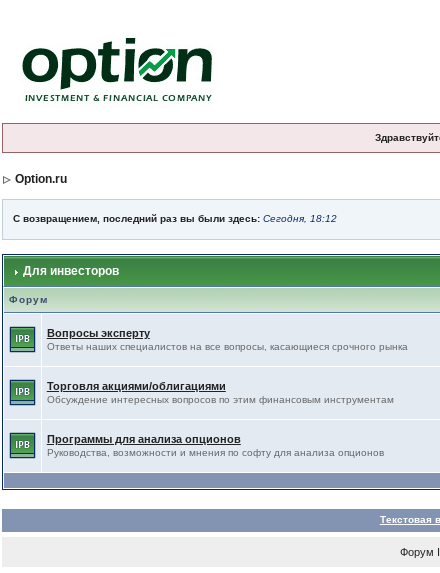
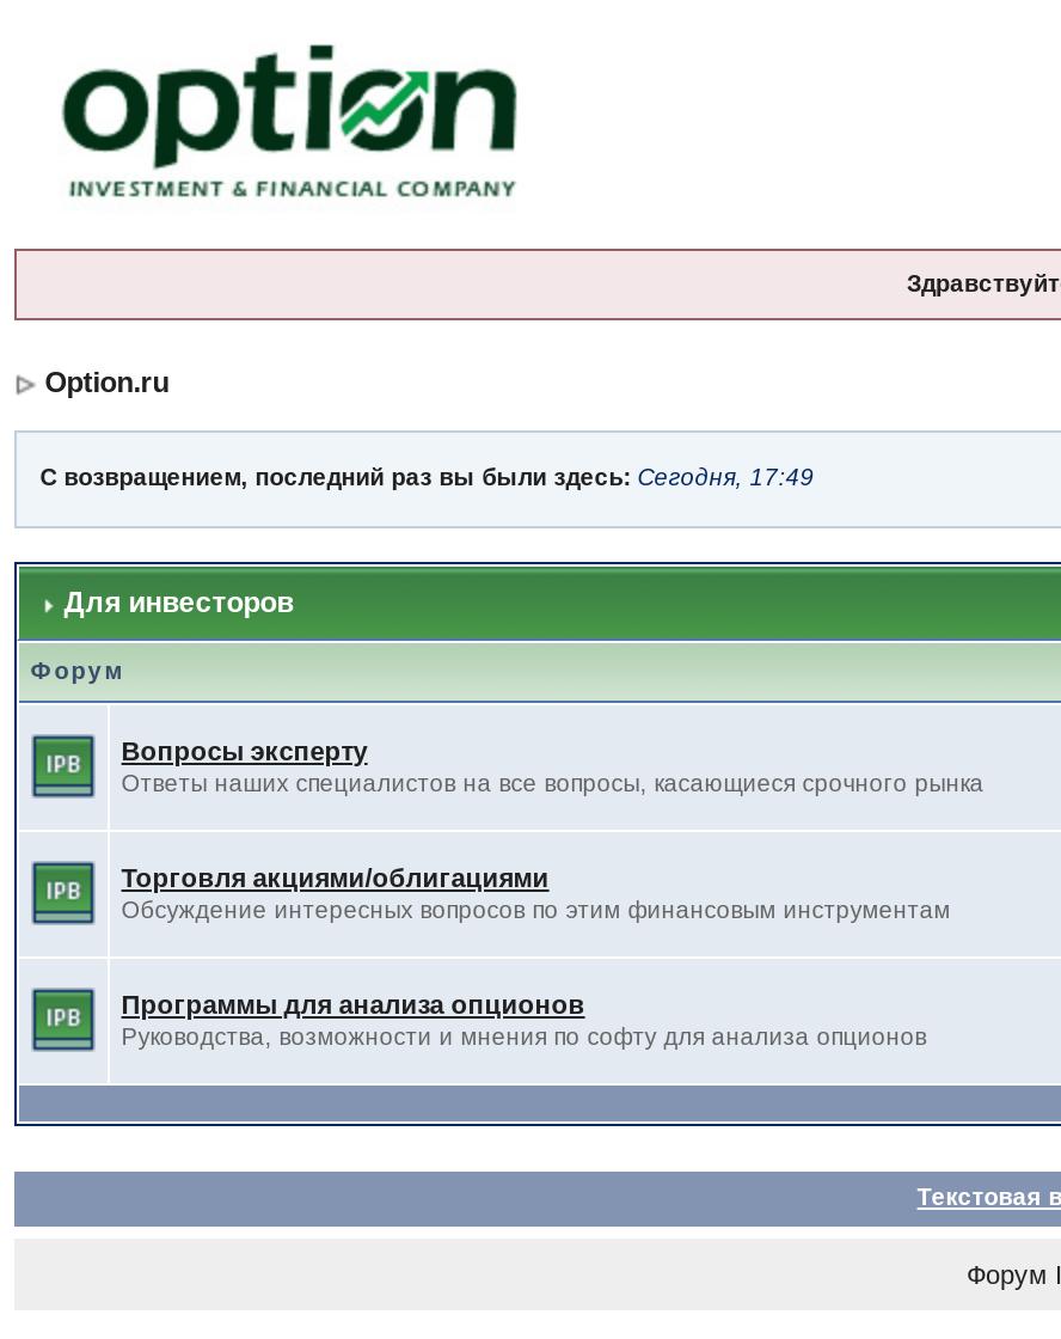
[13,213,337,224] С возвращением, последний раз вы были здесь: Сегодня, 18:12 -> [40,464,814,490] С возвращением, последний раз вы были здесь: Сегодня, 17:49

